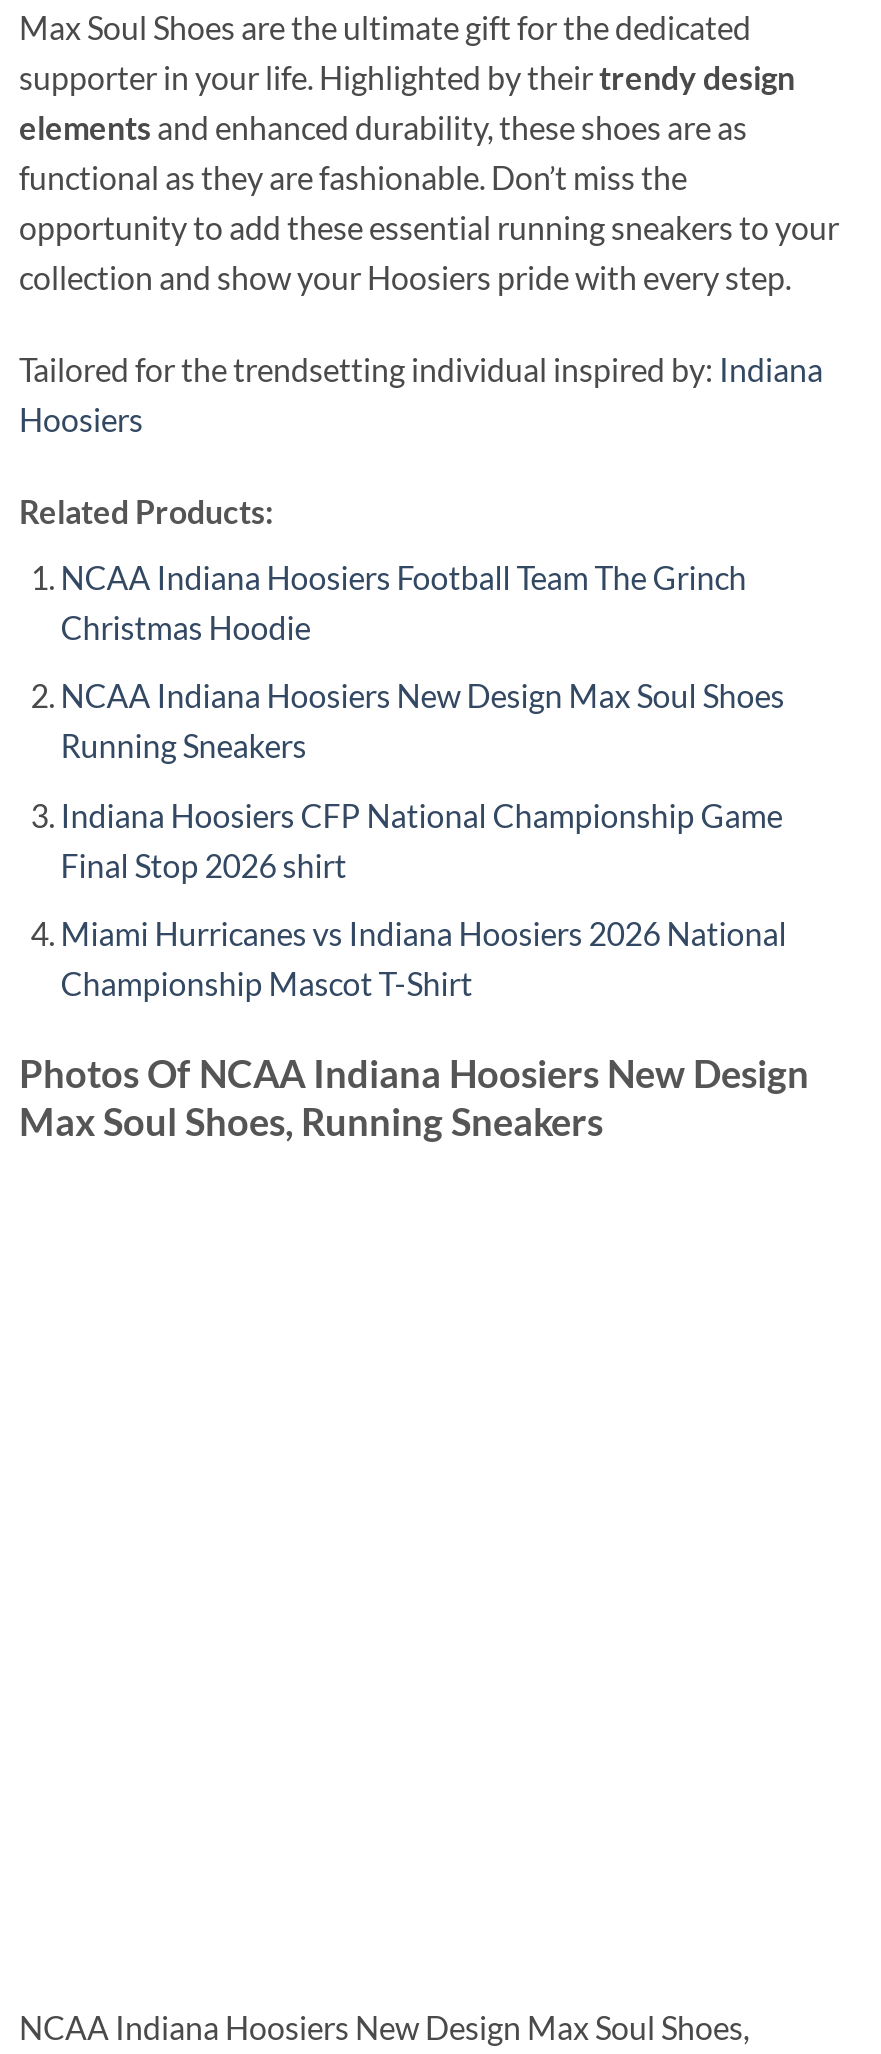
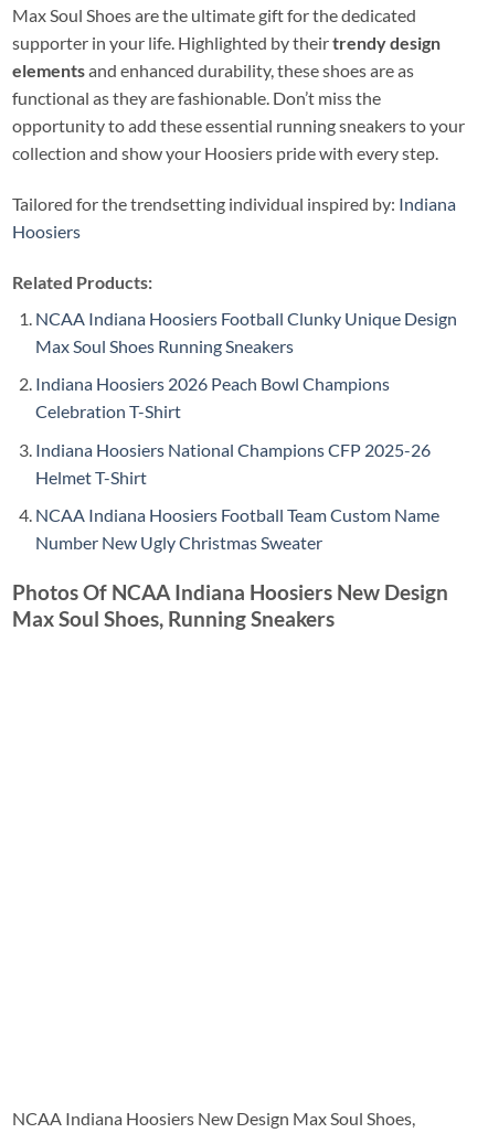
[61,557,747,645] NCAA Indiana Hoosiers Football Team The Grinch | Christmas Hoodie -> [35,307,457,356] NCAA Indiana Hoosiers Football Clunky Unique Design | Max Soul Shoes Running Sneakers
[61,676,785,764] NCAA Indiana Hoosiers New Design Max Soul Shoes | Running Sneakers -> [35,373,390,422] Indiana Hoosiers 2026 Peach Bowl Champions | Celebration T-Shirt
[61,796,783,884] Indiana Hoosiers CFP National Championship Game | Final Stop 2026 shirt -> [35,439,430,487] Indiana Hoosiers National Champions CFP 2025-26 | Helmet T-Shirt
[61,915,787,1003] Miami Hurricanes vs Indiana Hoosiers 2026 National | Championship Mascot T-Shirt -> [35,505,439,553] NCAA Indiana Hoosiers Football Team Custom Name | Number New Ugly Christmas Sweater

